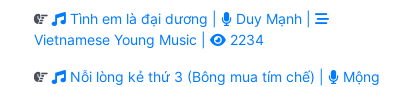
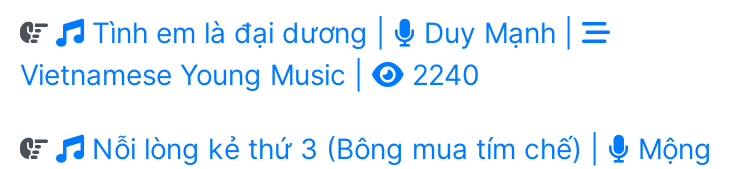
[226,31,264,48] 2234 -> [404,56,480,90] 2240

